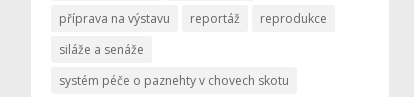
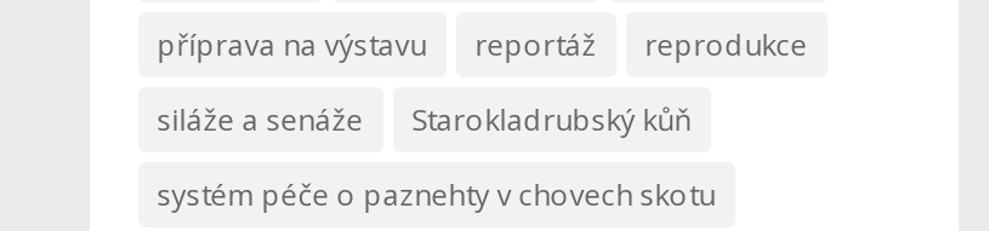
none -> [412,100,691,141] Starokladrubský kůň

